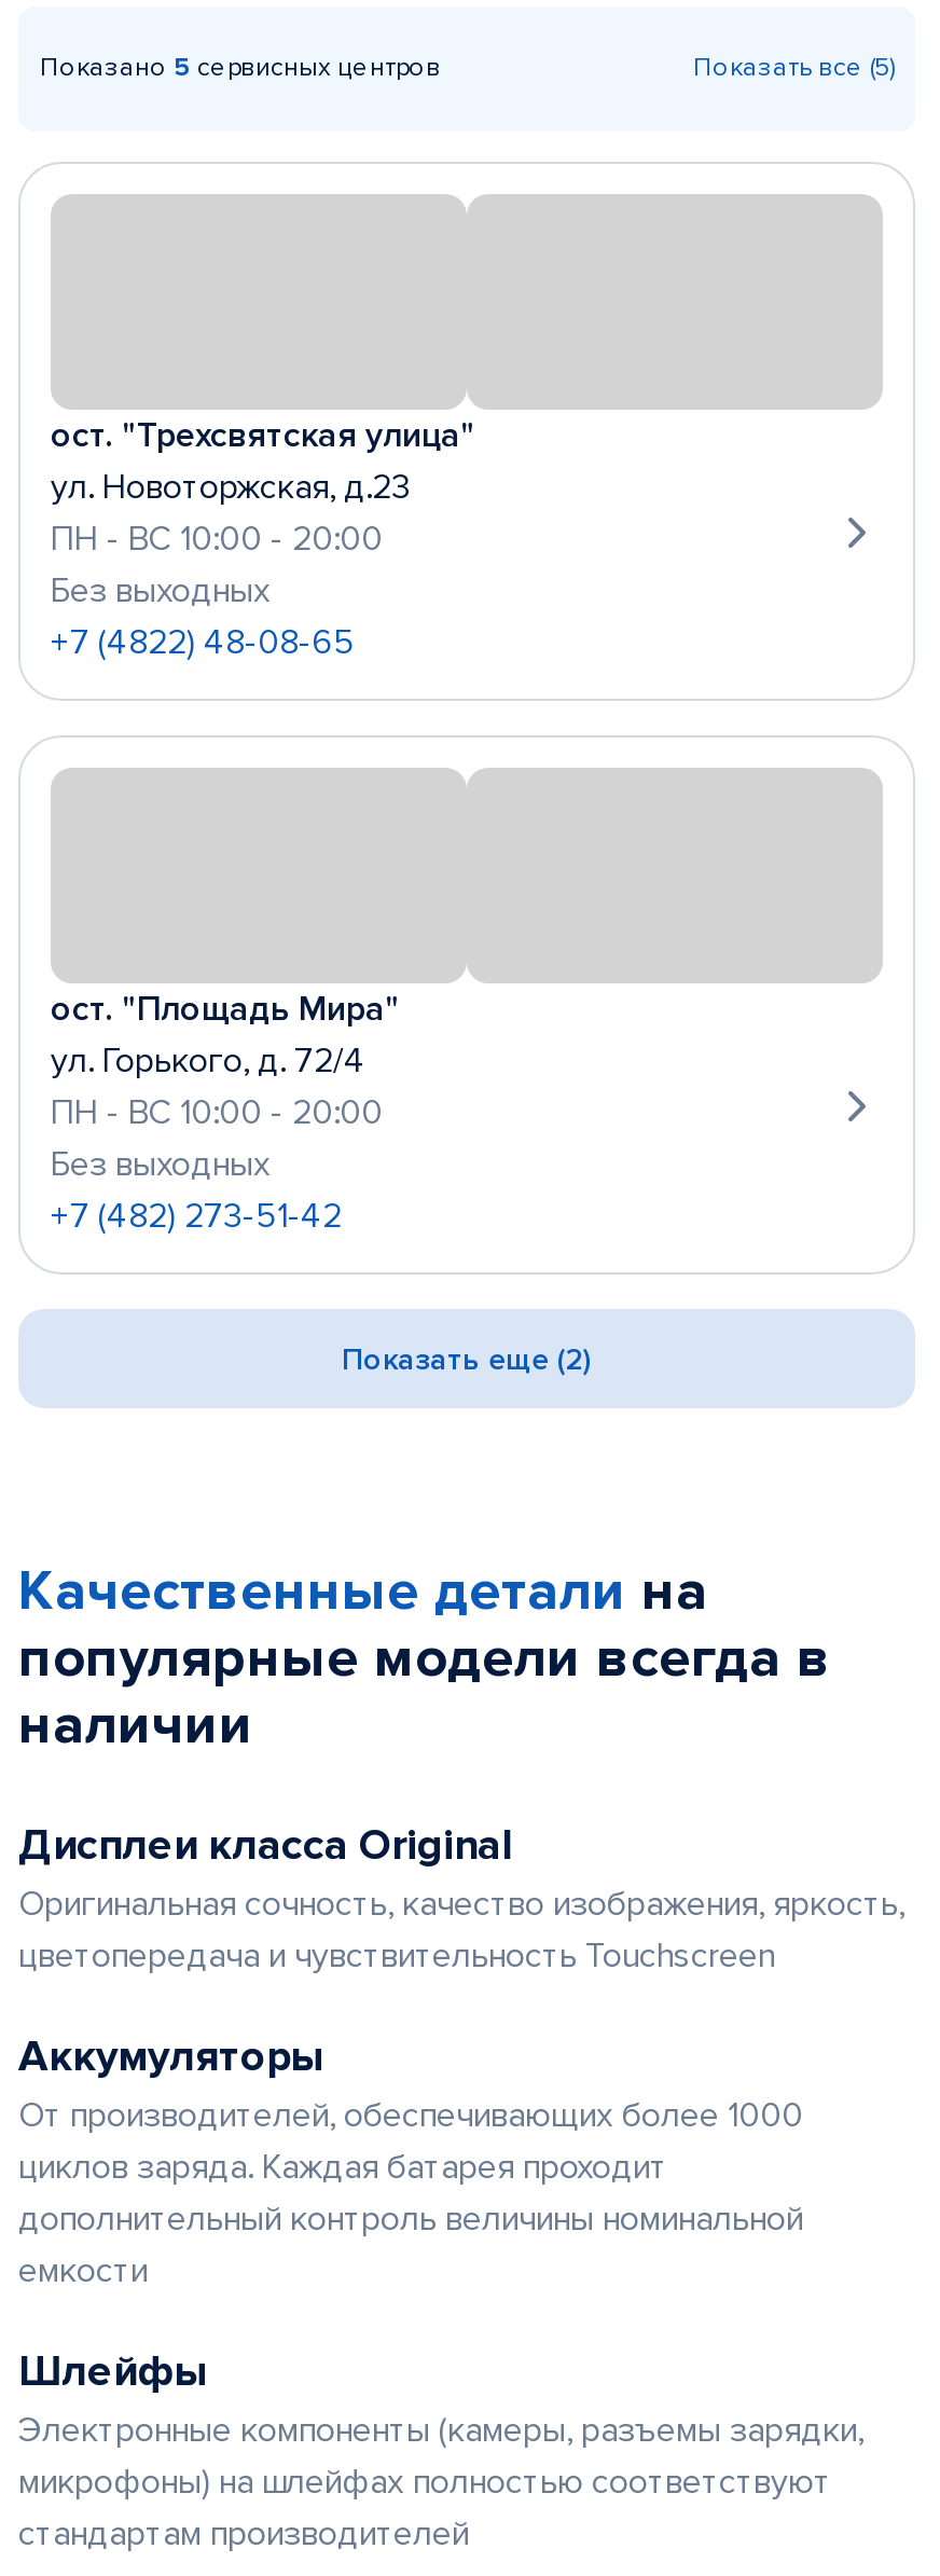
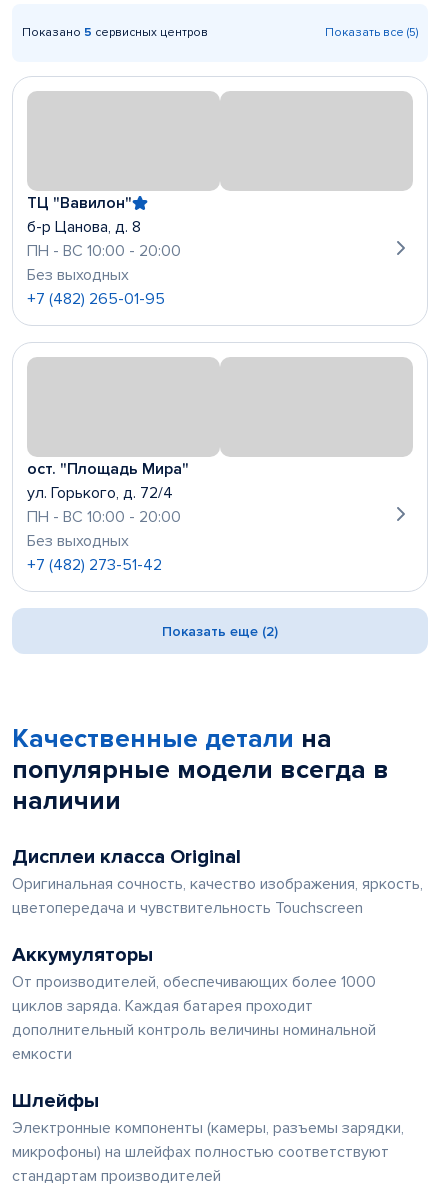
[51,414,475,509] ост. "Трехсвятская улица" | ул. Новоторжская, д.23 -> [27,193,141,237] ТЦ "Вавилон" | б-р Цанова, д. 8
[51,621,355,664] +7 (4822) 48-08-65 -> [27,289,165,309] +7 (482) 265-01-95

